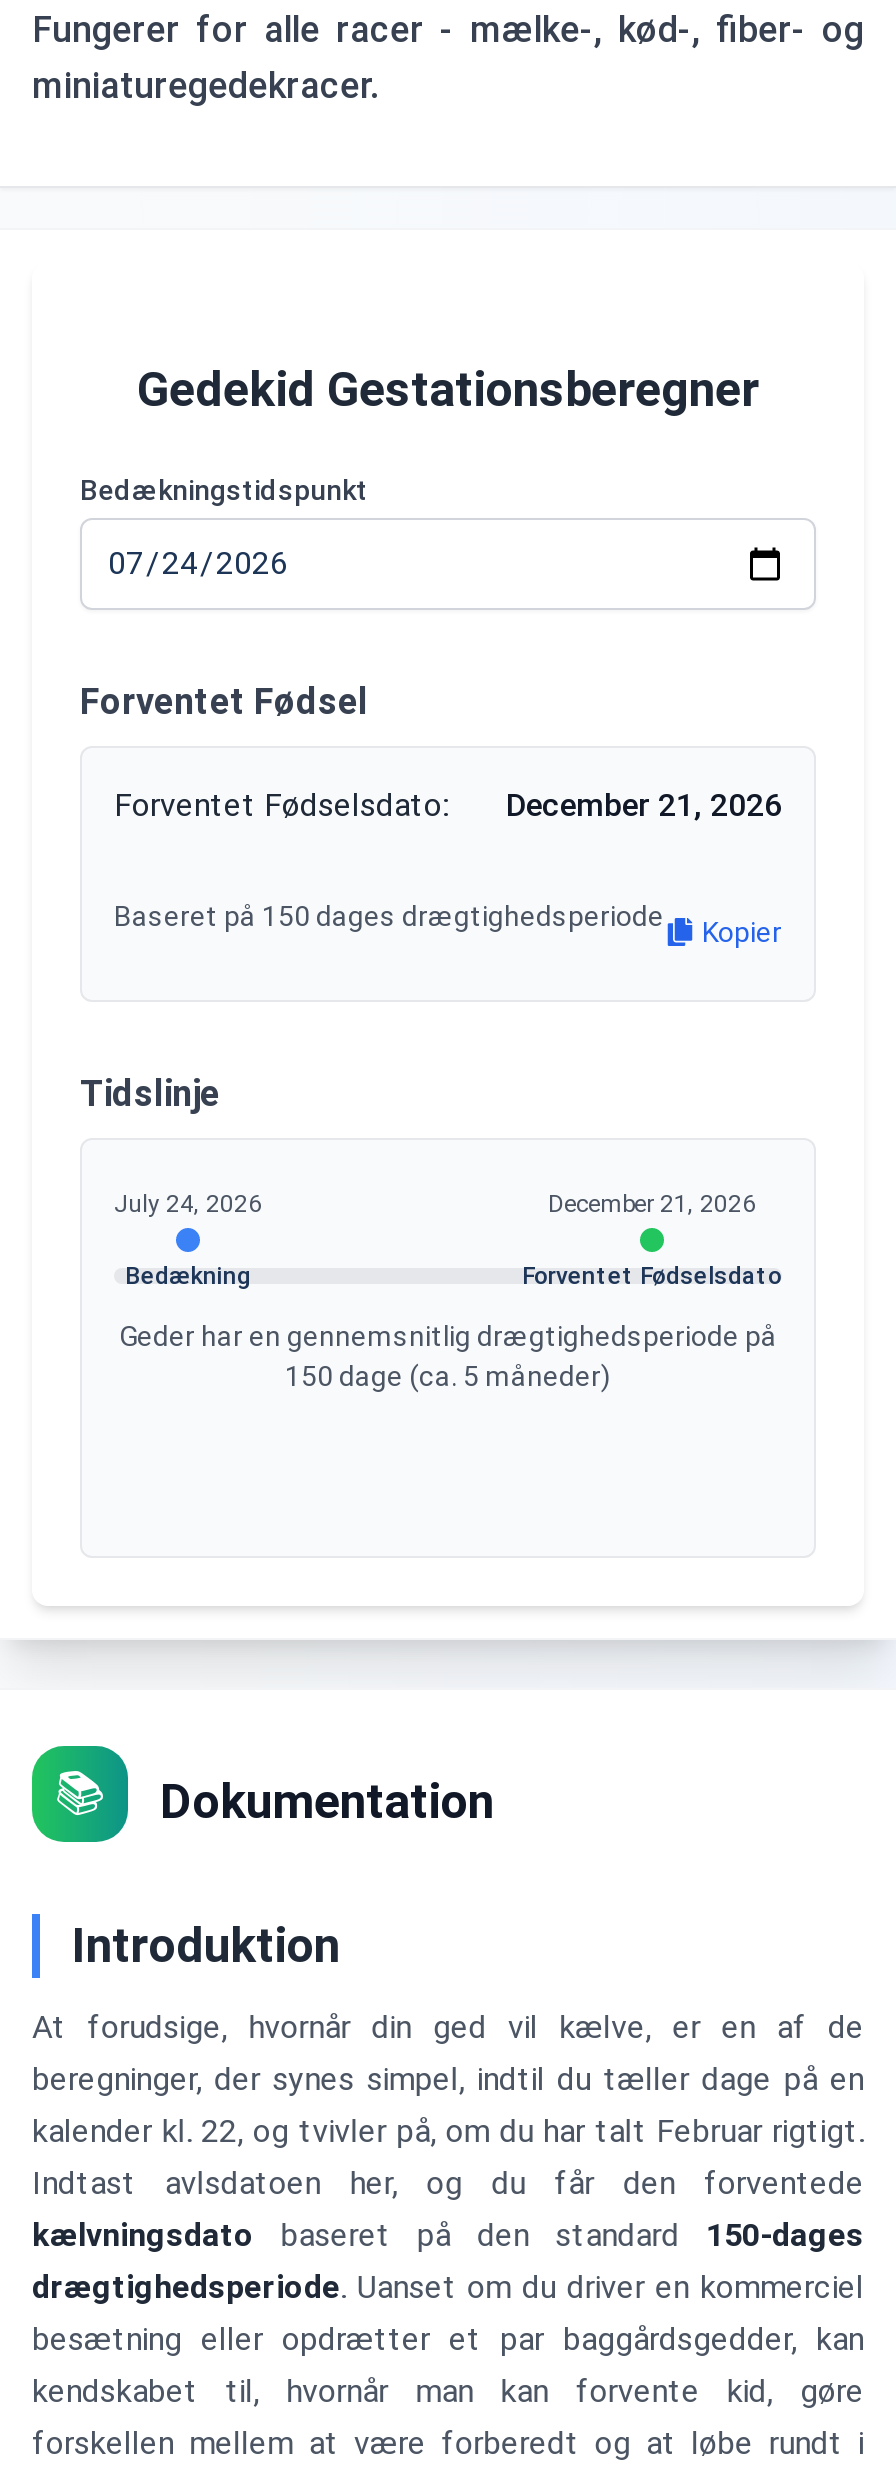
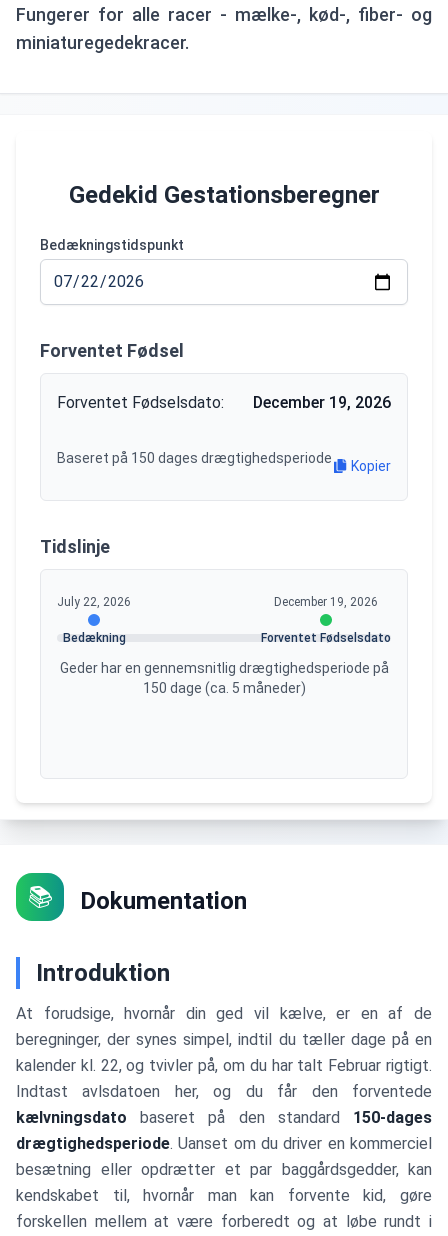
[114,786,782,824] Forventet Fødselsdato: December 21, 2026 -> [57,393,391,412] Forventet Fødselsdato: December 19, 2026
[114,1190,262,1218] July 24, 2026 -> [57,595,131,609] July 22, 2026
[548,1190,756,1218] December 21, 2026 -> [274,595,378,609] December 19, 2026

